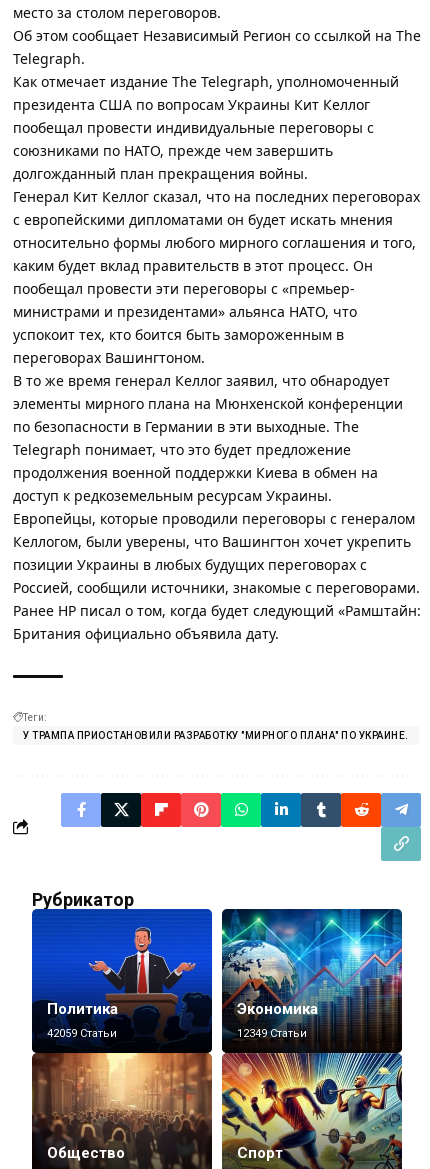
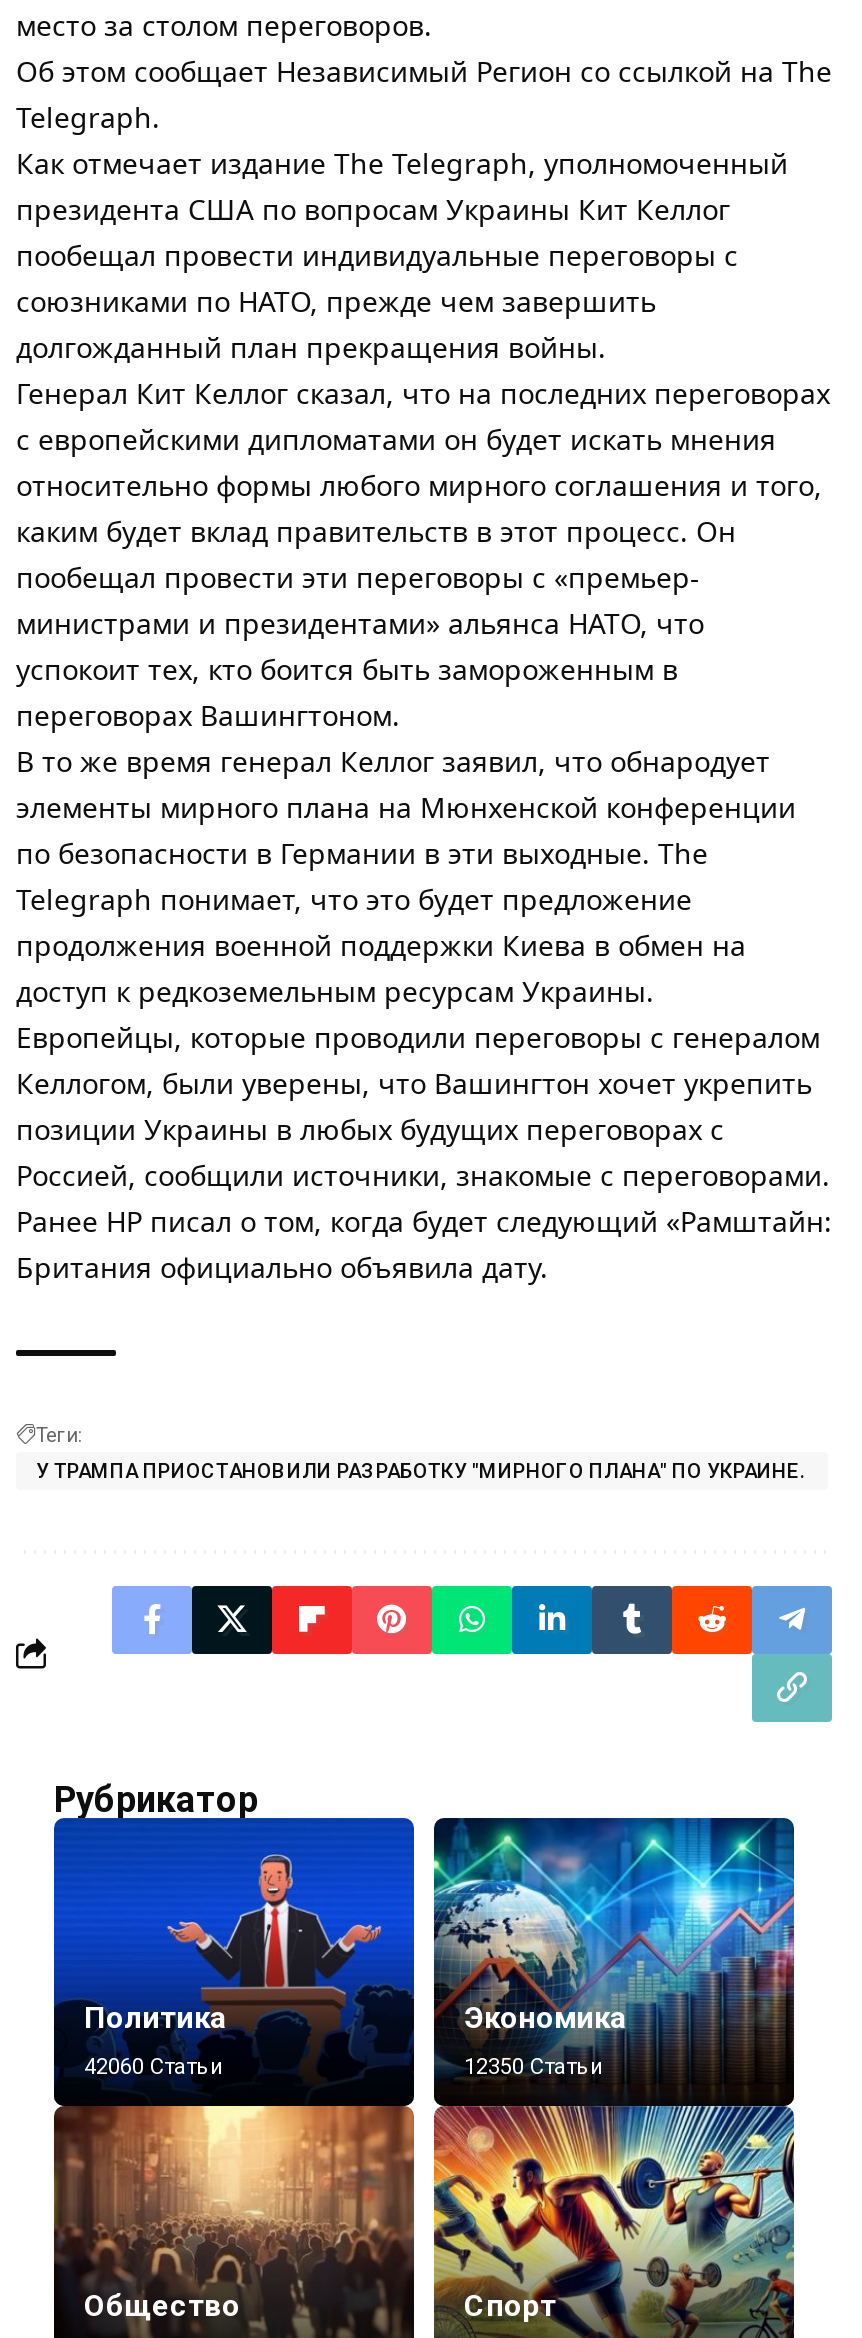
[47,1027,117,1040] 42059 Статьи -> [84,2053,224,2079] 42060 Статьи
[237,1027,307,1040] 12349 Статьи -> [464,2053,604,2079] 12350 Статьи

